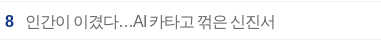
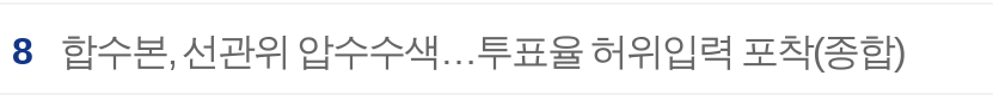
[25,13,275,30] 인간이 이겼다…AI 카타고 꺾은 신진서 -> [60,31,903,71] 합수본, 선관위 압수수색…투표율 허위입력 포착(종합)

